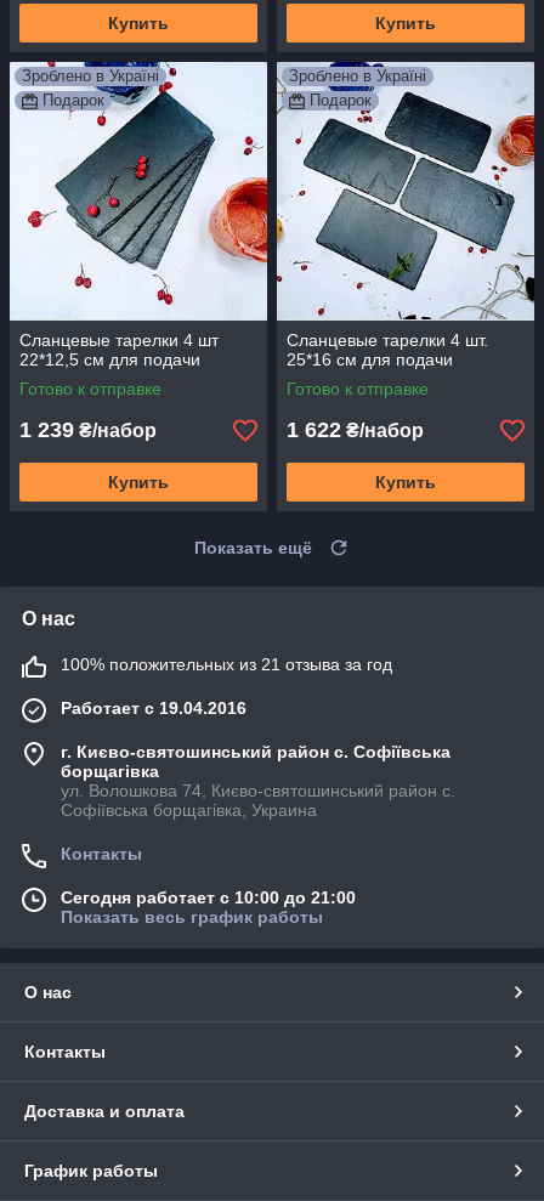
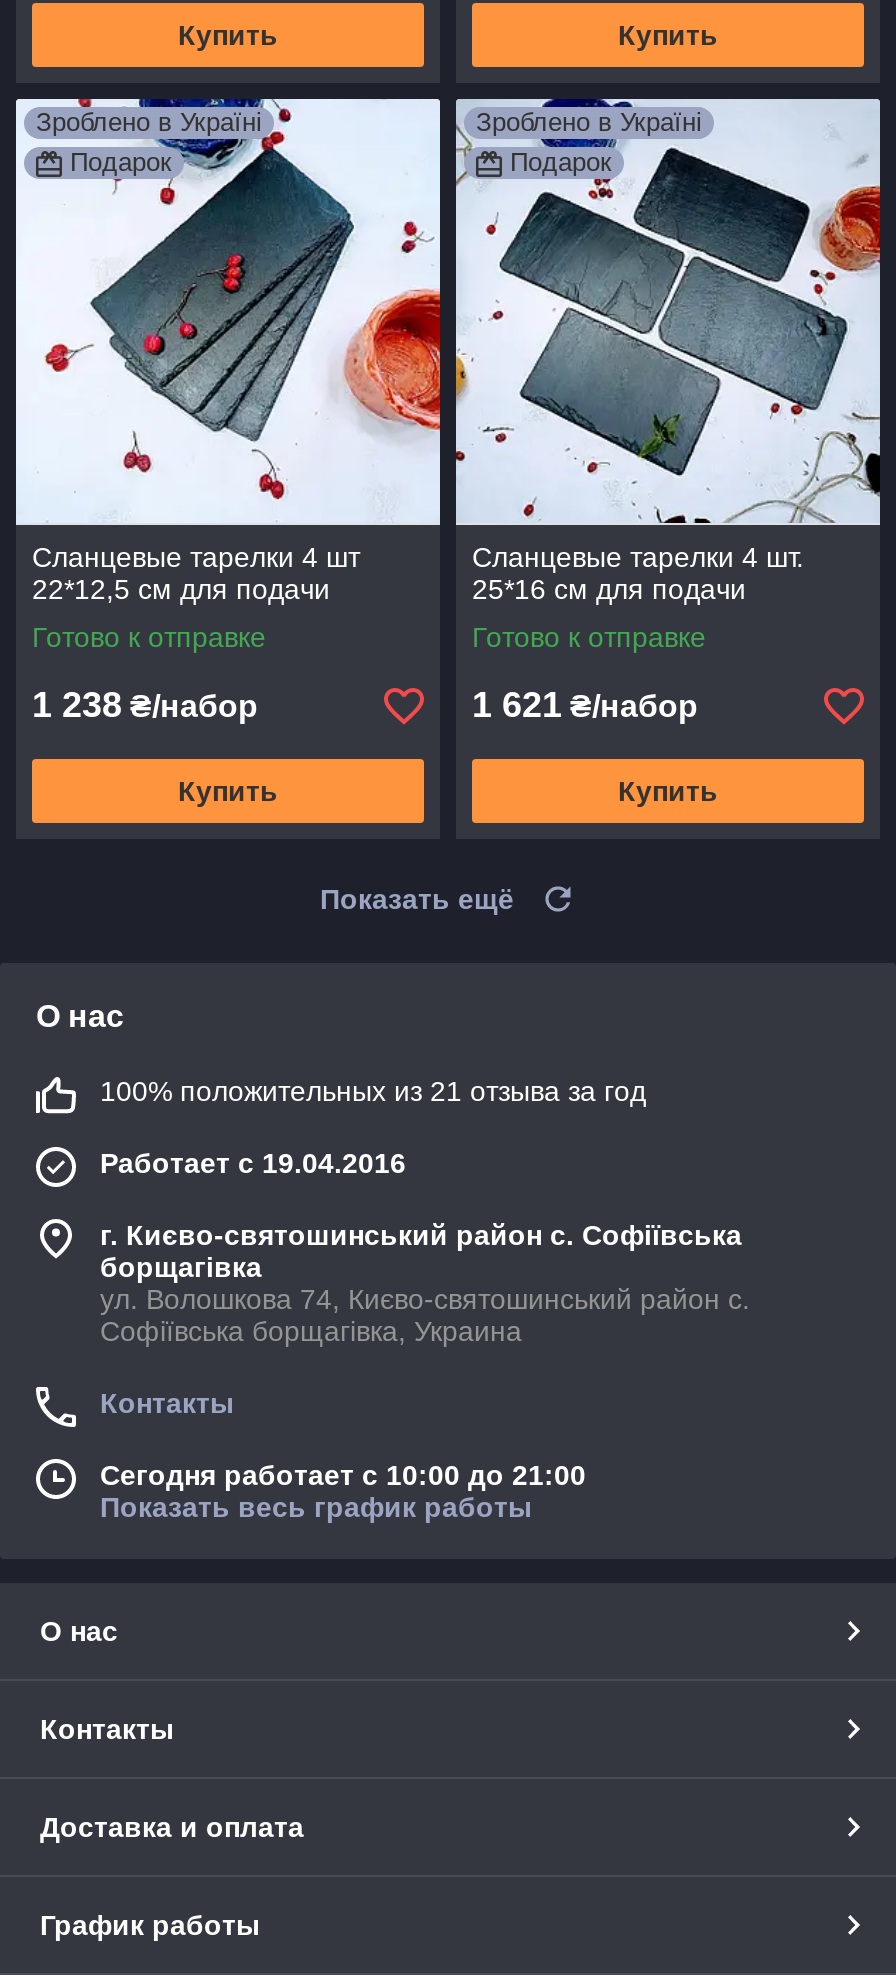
[19,418,157,443] 1 239 ₴/набор -> [32,686,258,726] 1 238 ₴/набор
[287,418,424,443] 1 622 ₴/набор -> [472,686,698,726] 1 621 ₴/набор

